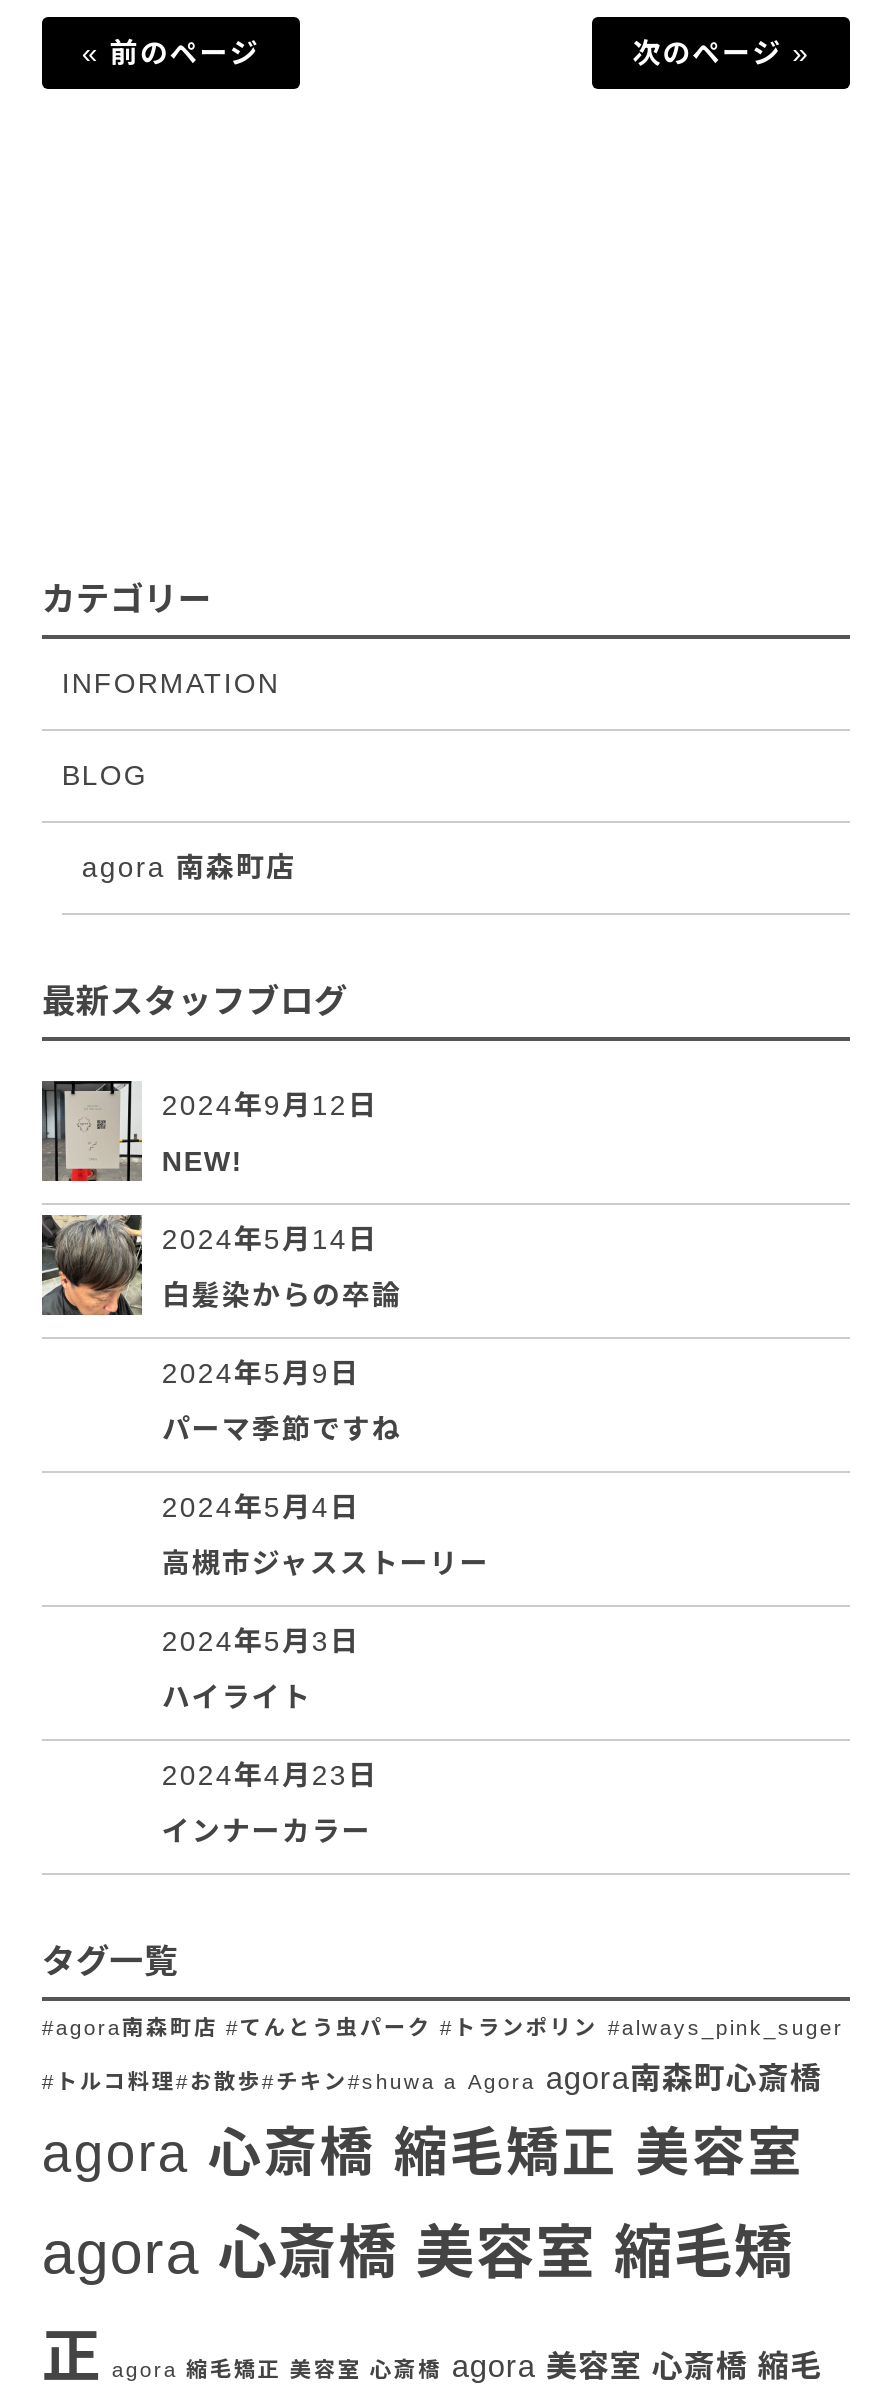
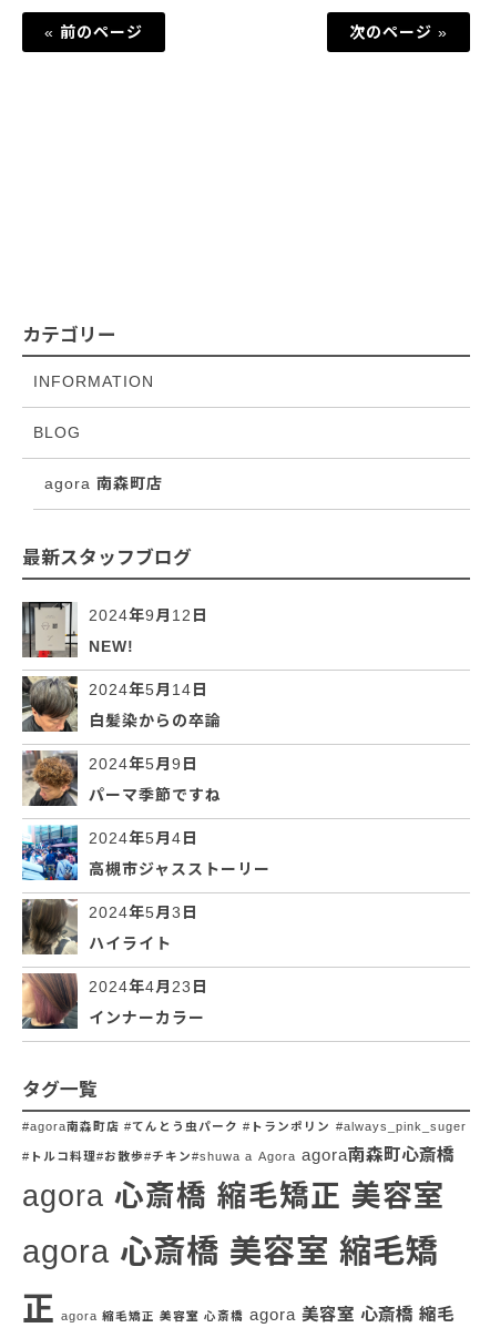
none -> [21,749,79,807] [image]
none -> [21,824,79,881] [image]
none -> [21,898,79,956] [image]
none -> [21,972,79,1030] [image]

